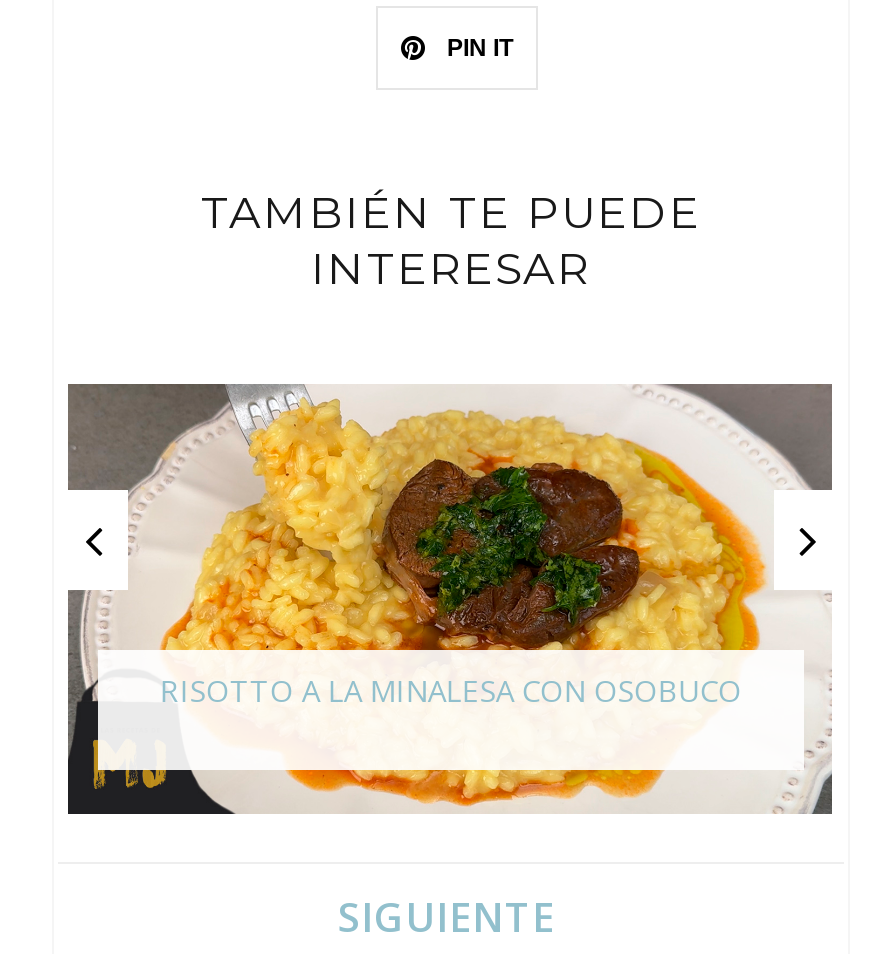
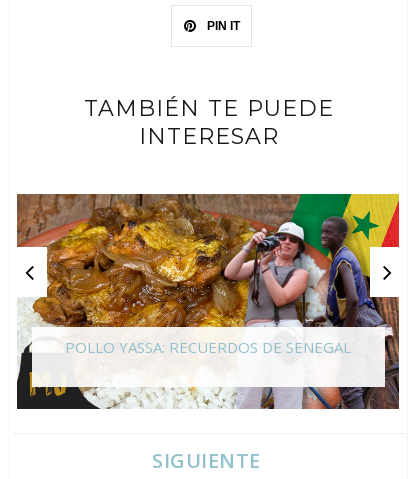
[66,382,834,814] [image] | RISOTTO A LA MINALESA CON OSOBUCO -> [17,193,400,410] [image] | POLLO YASSA: RECUERDOS DE SENEGAL

